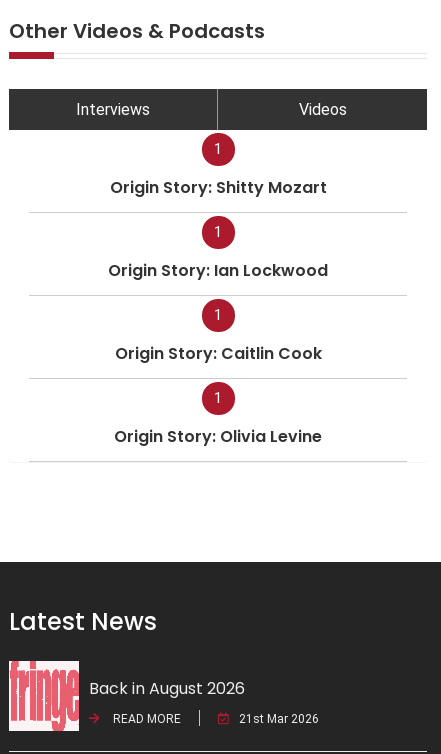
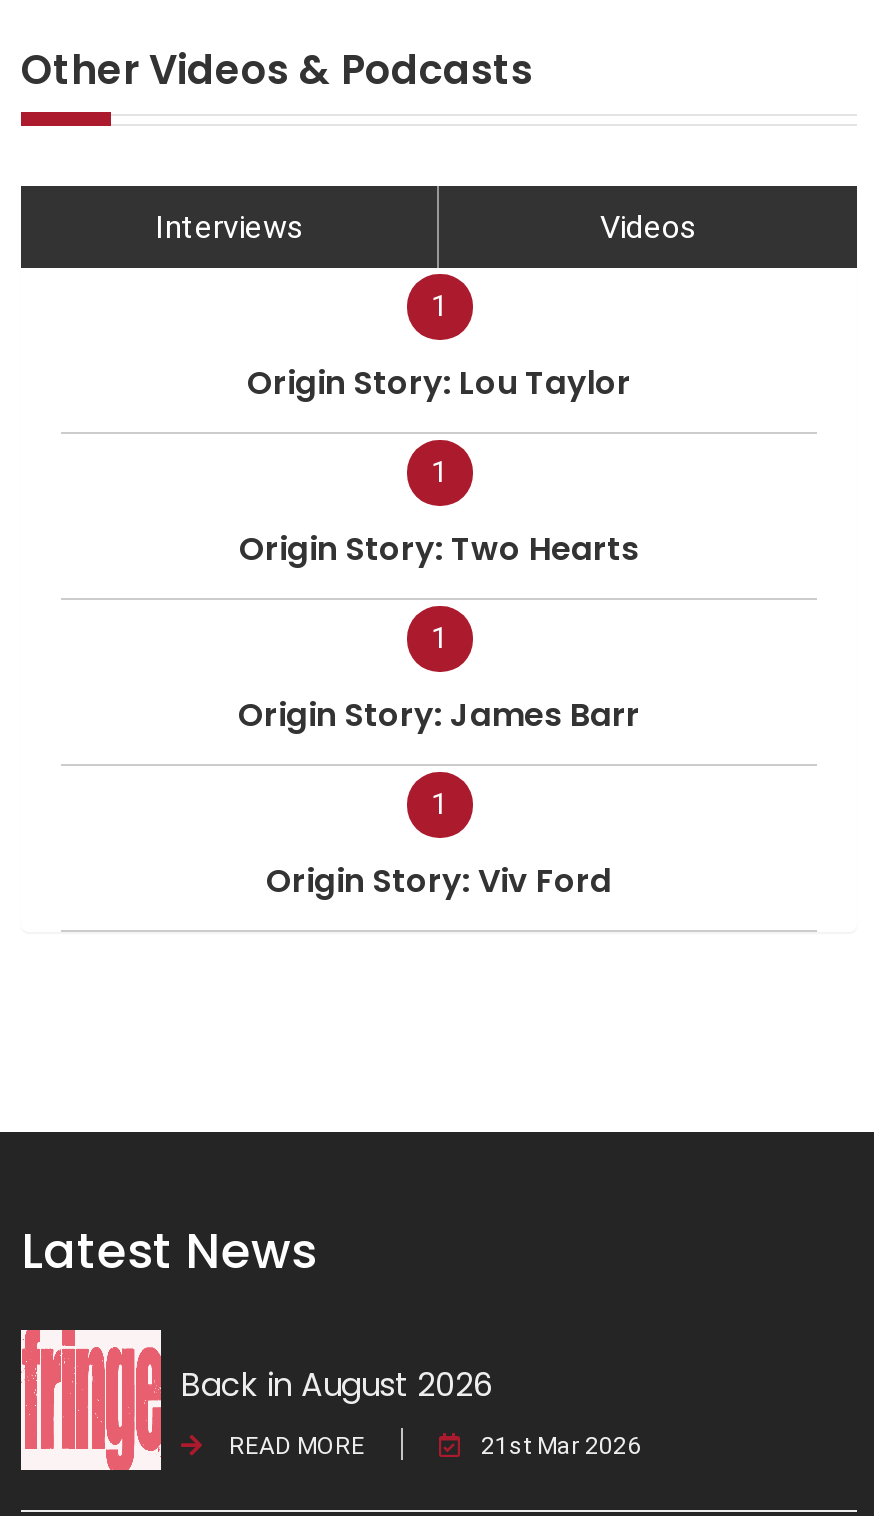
[109,176,326,199] Origin Story: Shitty Mozart -> [247,359,631,405] Origin Story: Lou Taylor
[108,259,328,282] Origin Story: Ian Lockwood -> [239,525,639,571] Origin Story: Two Hearts
[114,342,321,365] Origin Story: Caitlin Cook -> [238,691,640,737] Origin Story: James Barr
[114,425,322,448] Origin Story: Olivia Levine -> [266,857,612,903] Origin Story: Viv Ford

